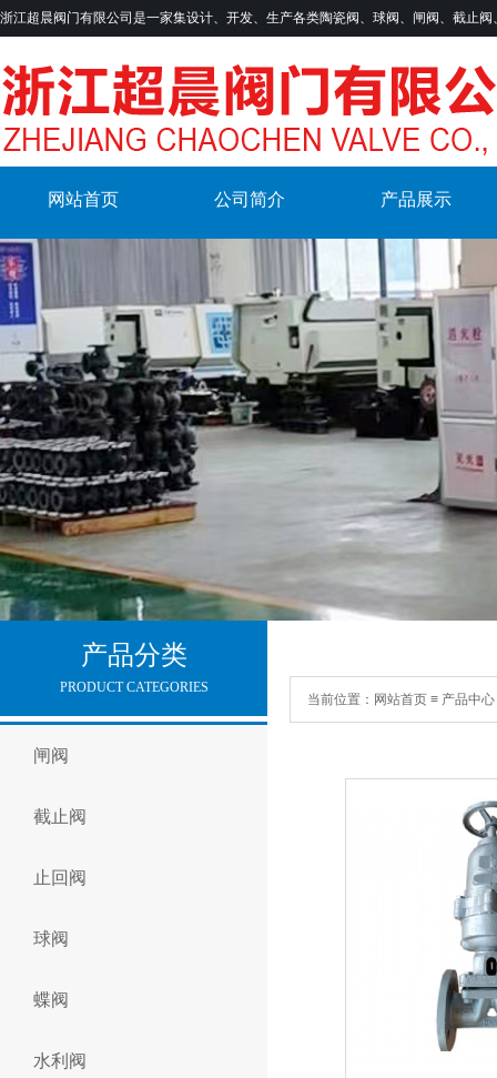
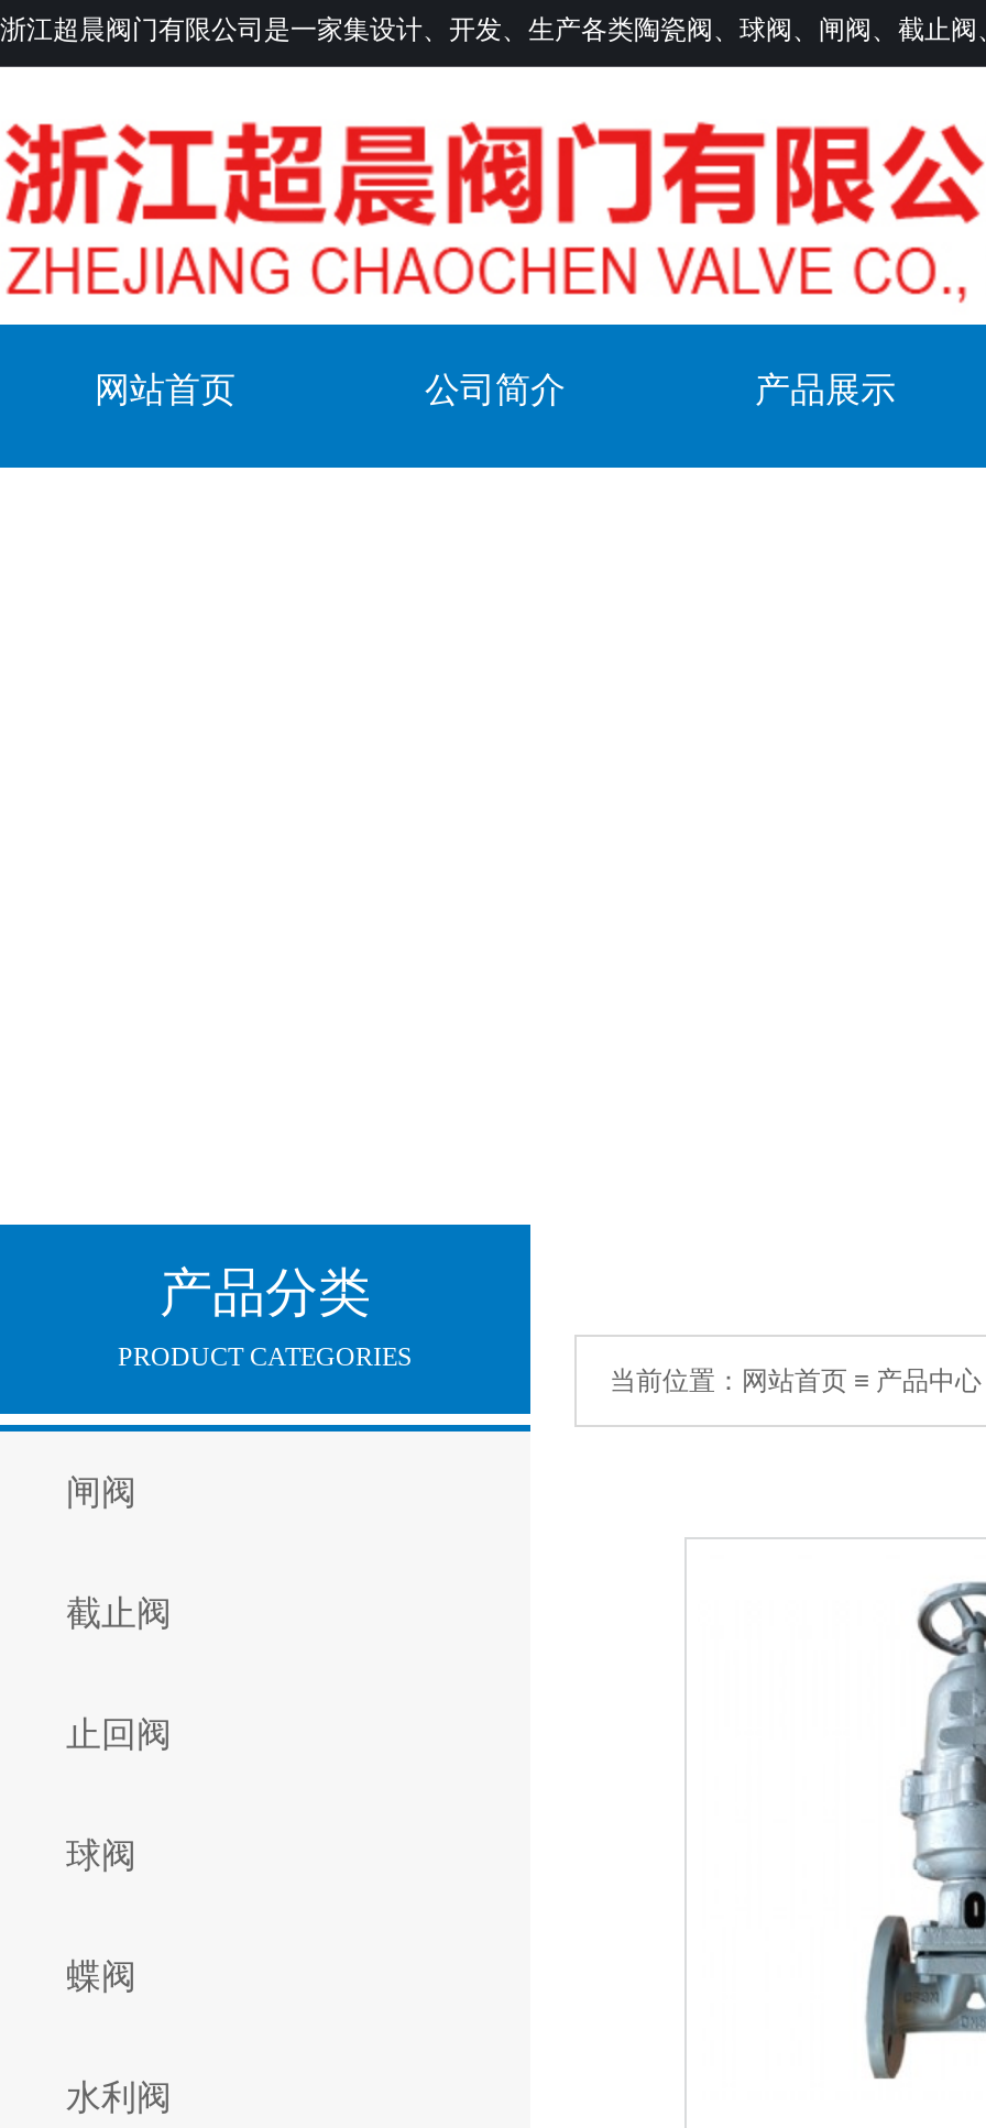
[3,238,494,622] [image] -> none

